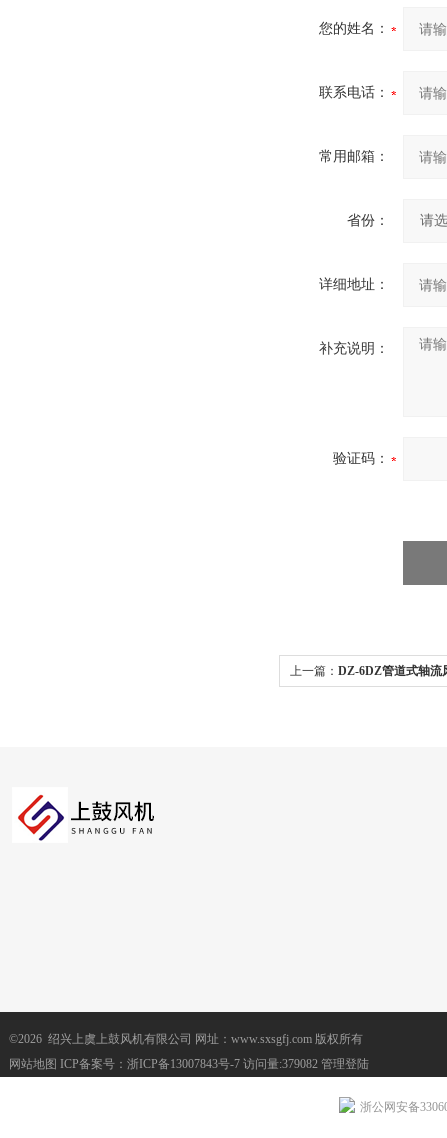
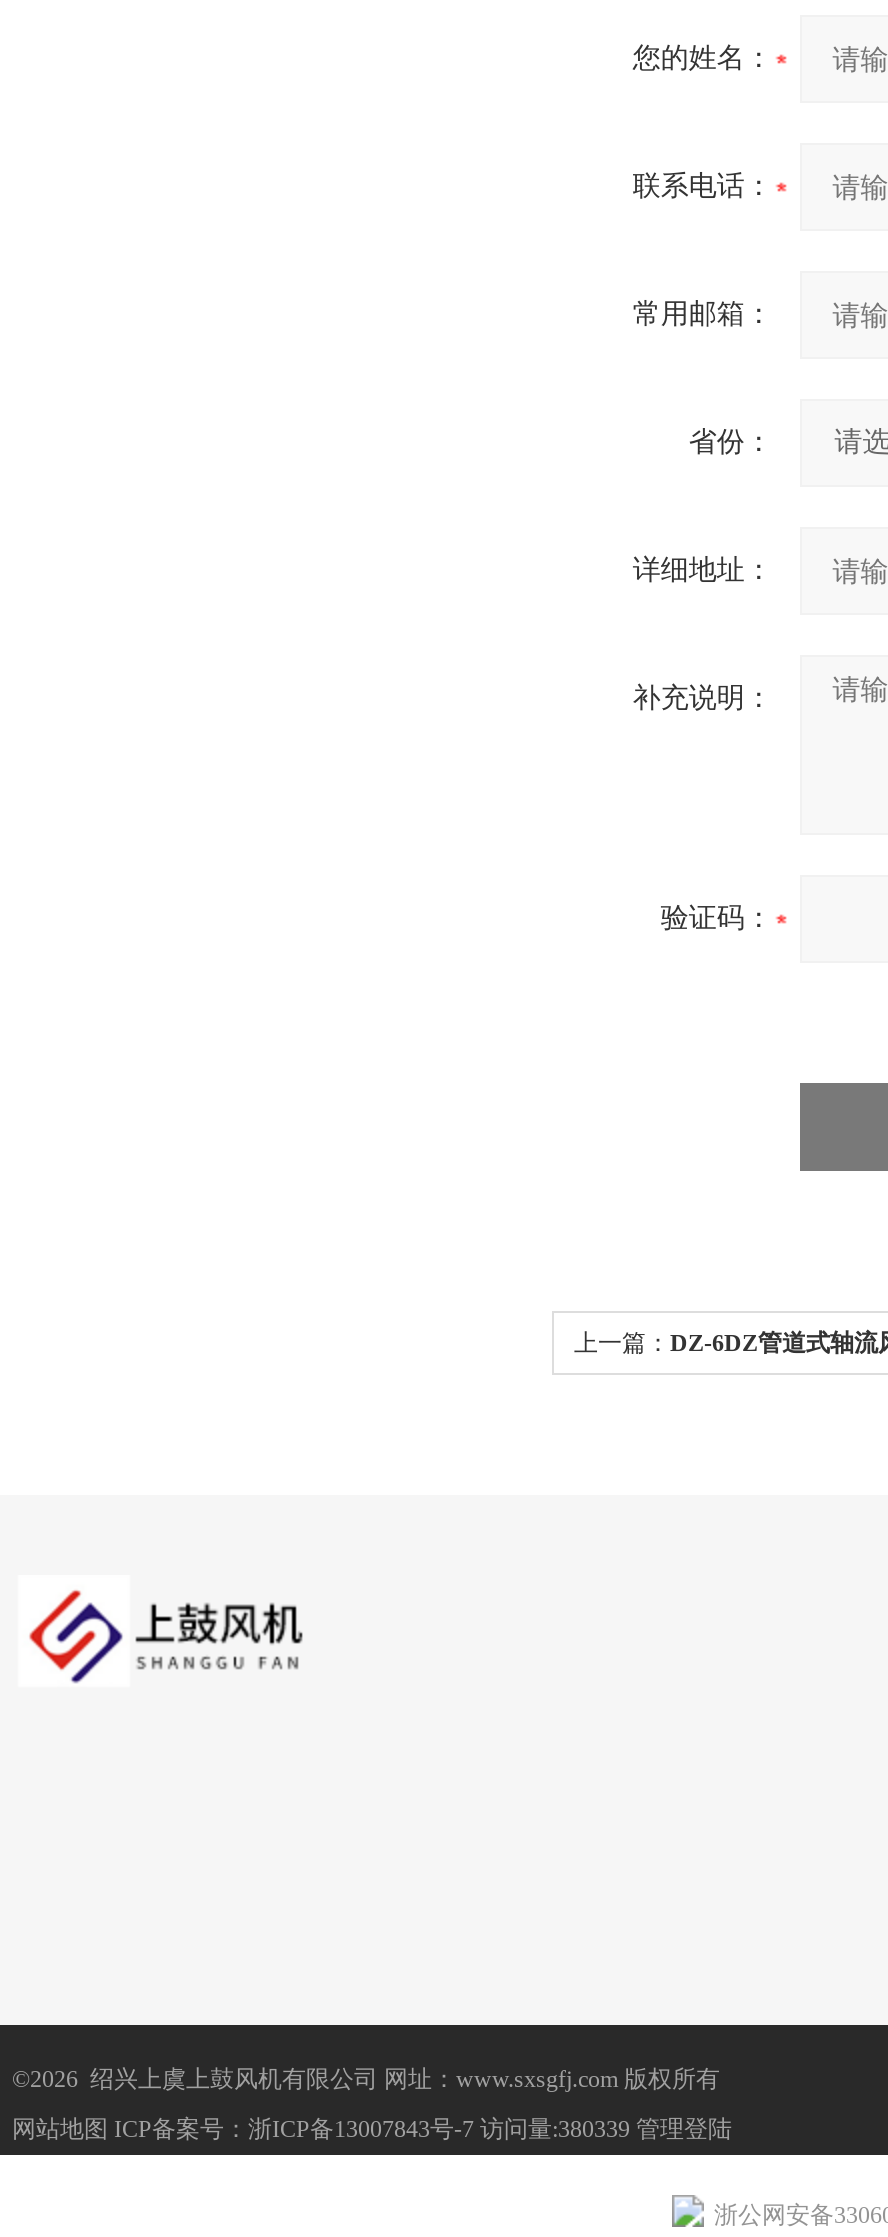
[9,1057,369,1071] 网站地图ICP备案号：浙ICP备13007843号-7访问量:379082管理登陆 -> [12,2115,732,2143] 网站地图ICP备案号：浙ICP备13007843号-7访问量:380339管理登陆

